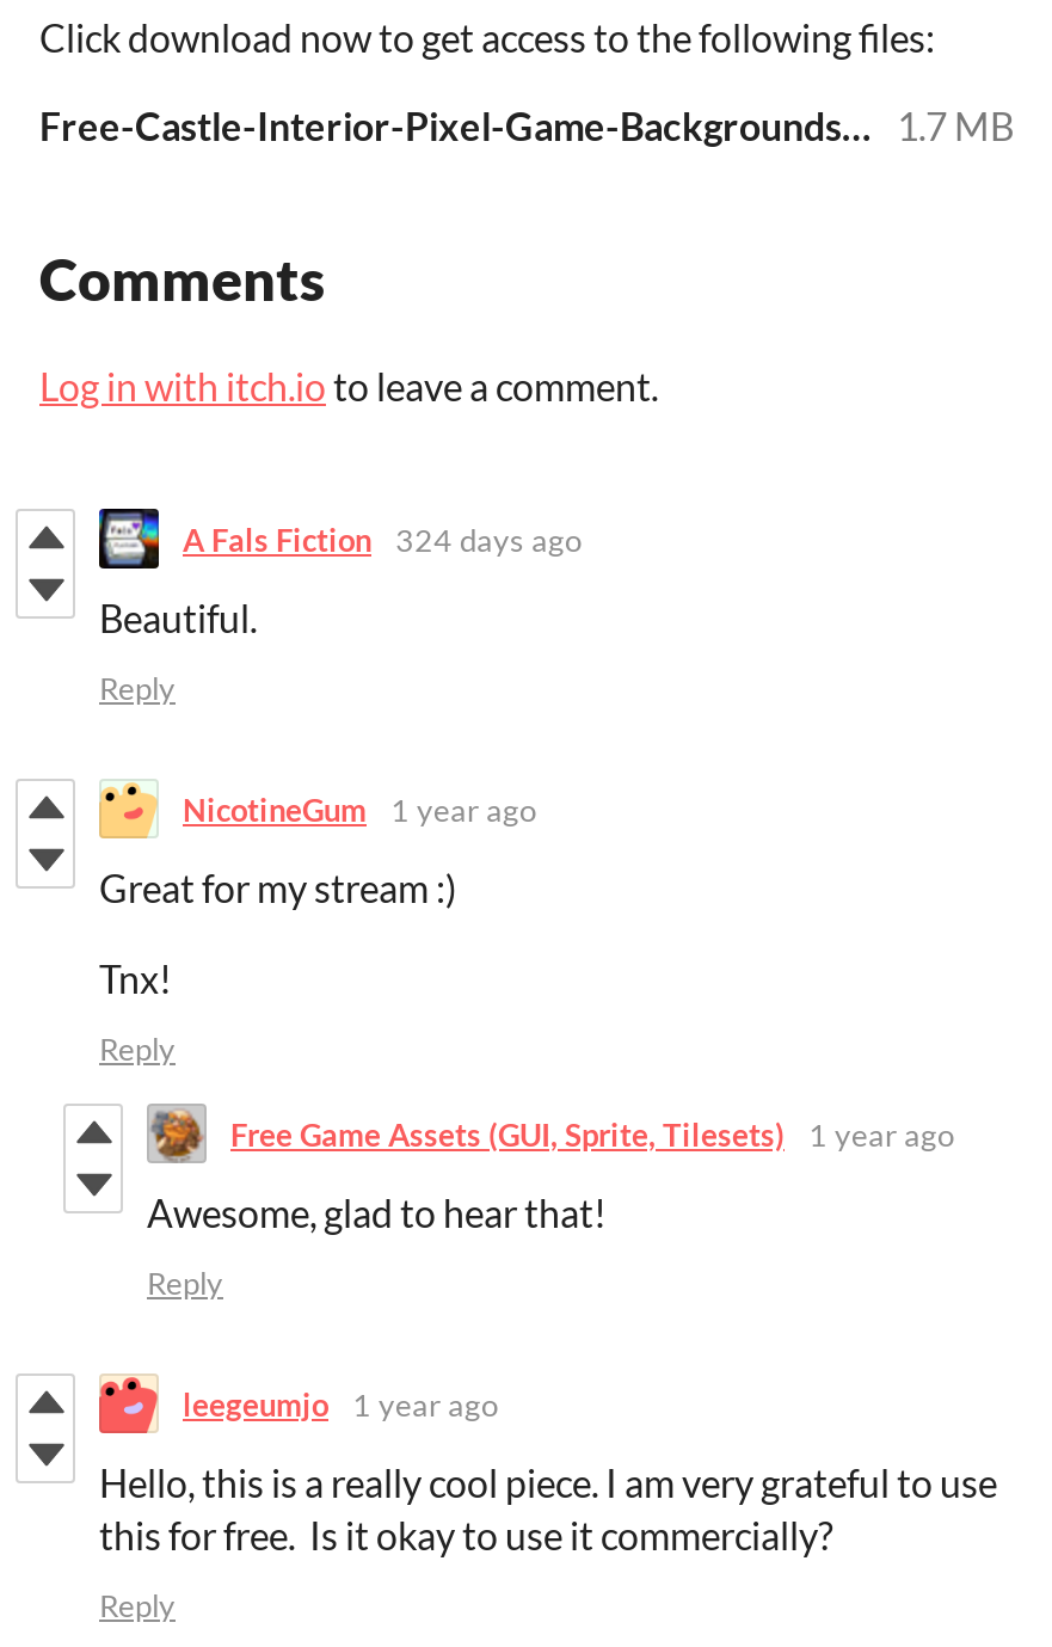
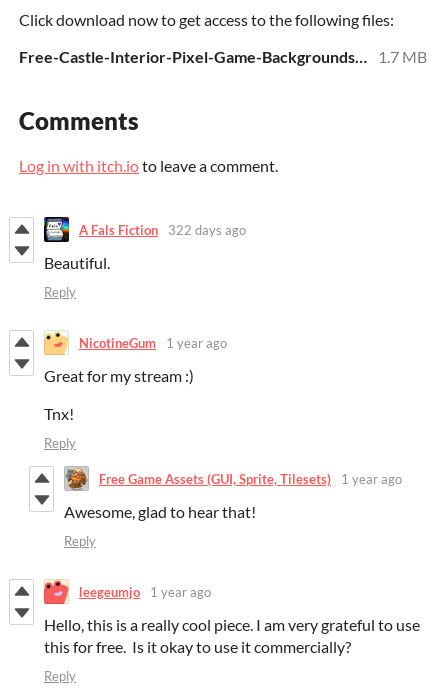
[183,520,582,559] A Fals Fiction 324 days ago -> [79,222,246,238] A Fals Fiction 322 days ago

